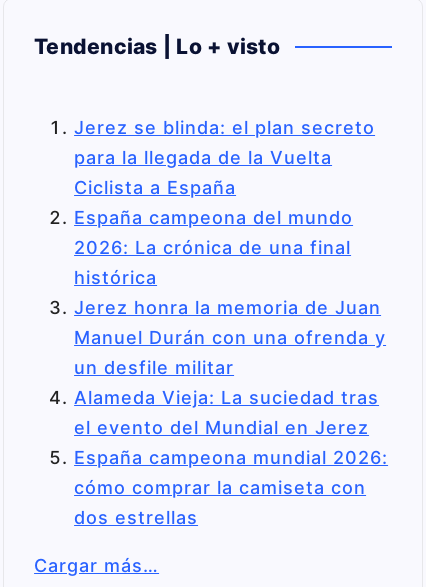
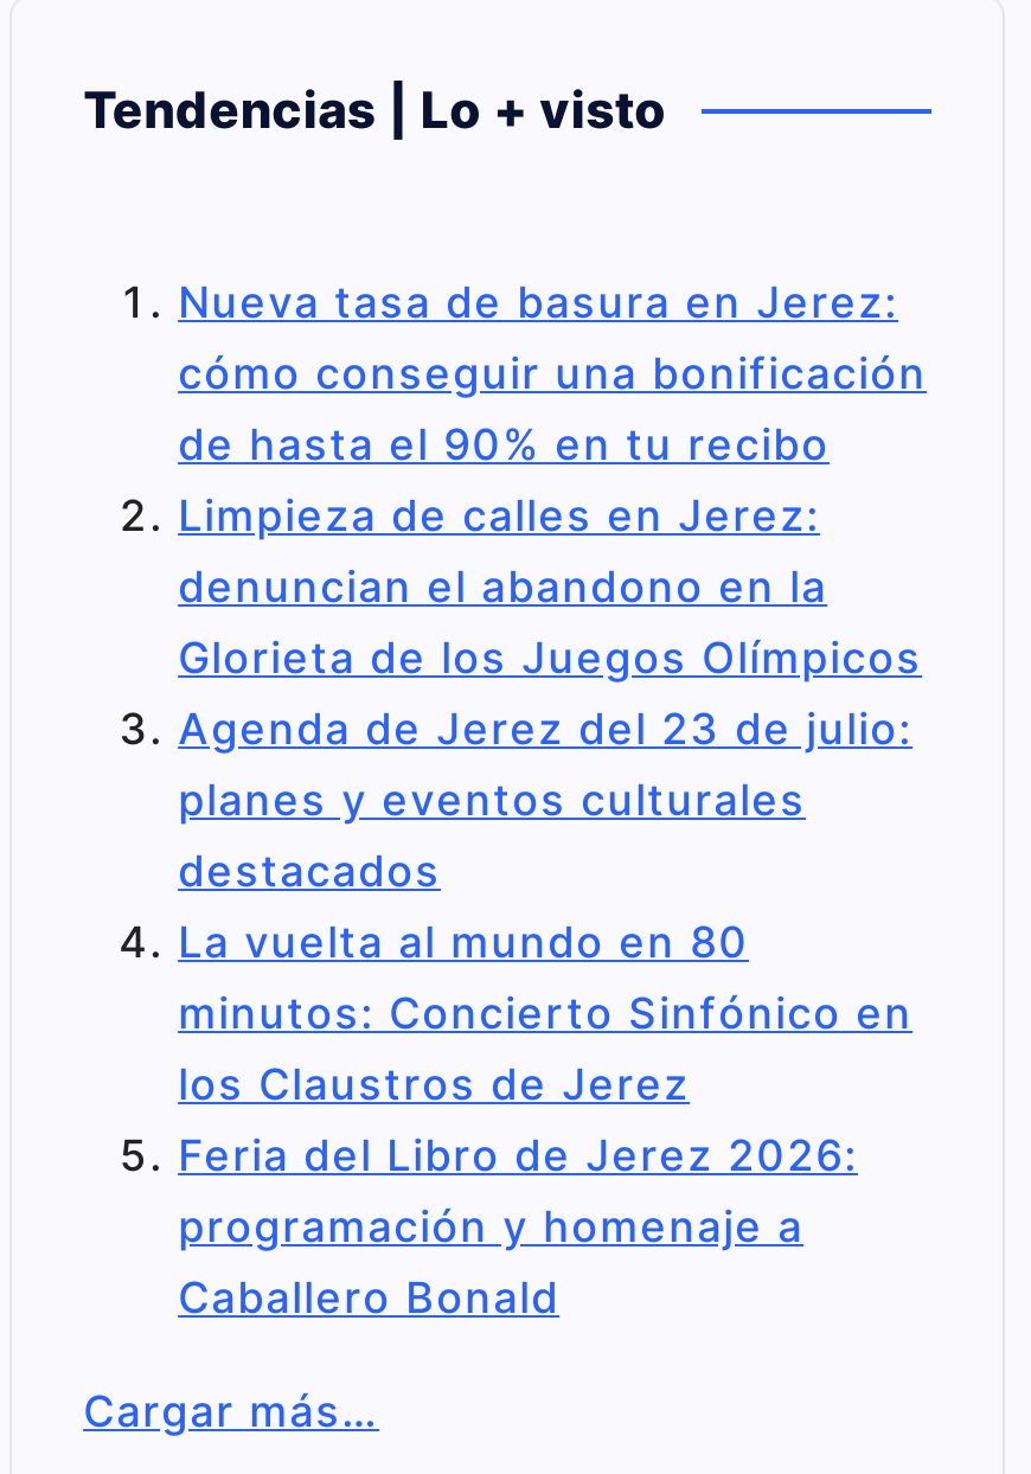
[74,117,388,528] Jerez se blinda: el plan secreto | para la llegada de la Vuelta | Ciclista a España | España campeona del mundo | 2026: La crónica de una final | histórica | Jerez honra la memoria de Juan | Manuel Durán con una ofrenda y | un desfile militar | Alameda Vieja: La suciedad tras | el evento del Mundial en Jerez | España campeona mundial 2026: | cómo comprar la camiseta con | dos estrellas -> [178,276,927,1321] Nueva tasa de basura en Jerez: | cómo conseguir una bonificación | de hasta el 90% en tu recibo | Limpieza de calles en Jerez: | denuncian el abandono en la | Glorieta de los Juegos Olímpicos | Agenda de Jerez del 23 de julio: | planes y eventos culturales | destacados | La vuelta al mundo en 80 | minutos: Concierto Sinfónico en | los Claustros de Jerez | Feria del Libro de Jerez 2026: | programación y homenaje a | Caballero Bonald

